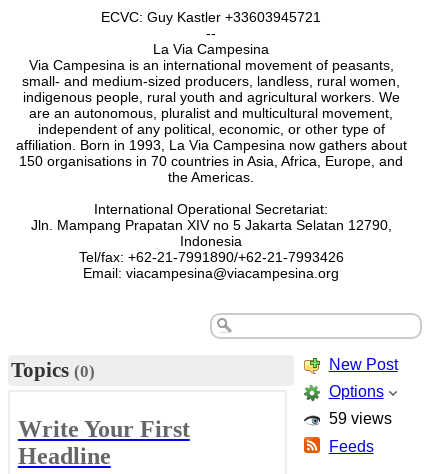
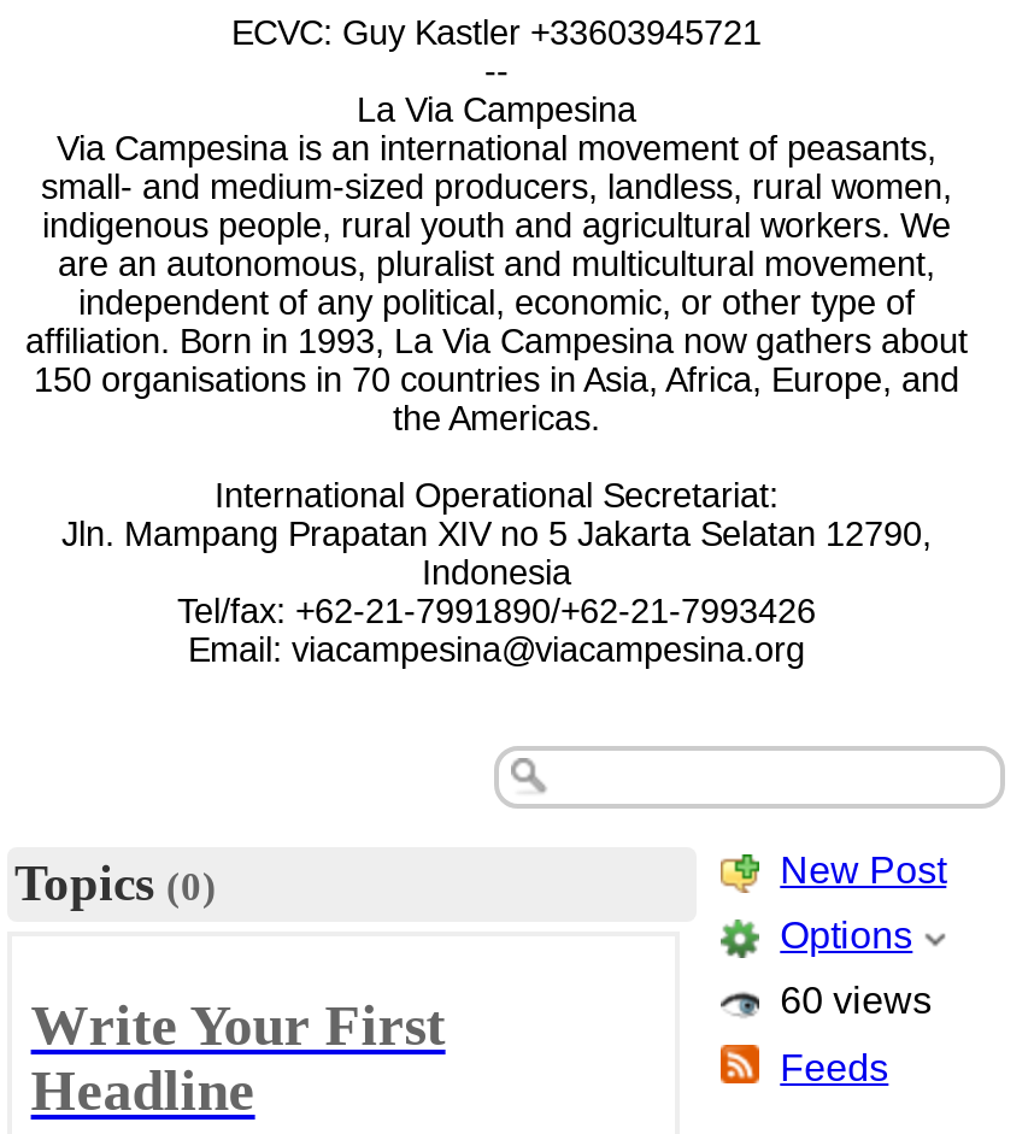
[329,410,392,427] 59 views -> [780,980,932,1021] 60 views

